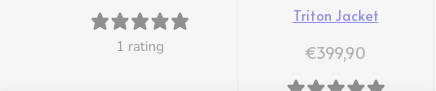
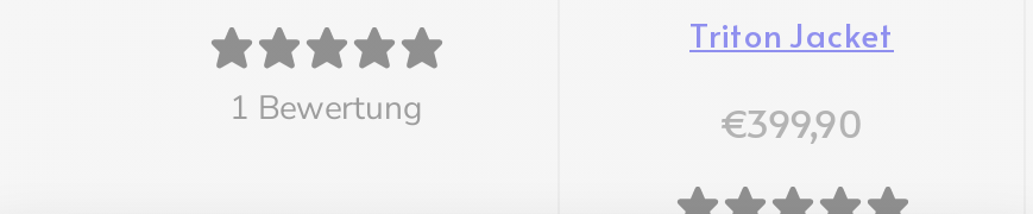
[115,37,163,56] 1 rating -> [229,85,422,131] 1 Bewertung

